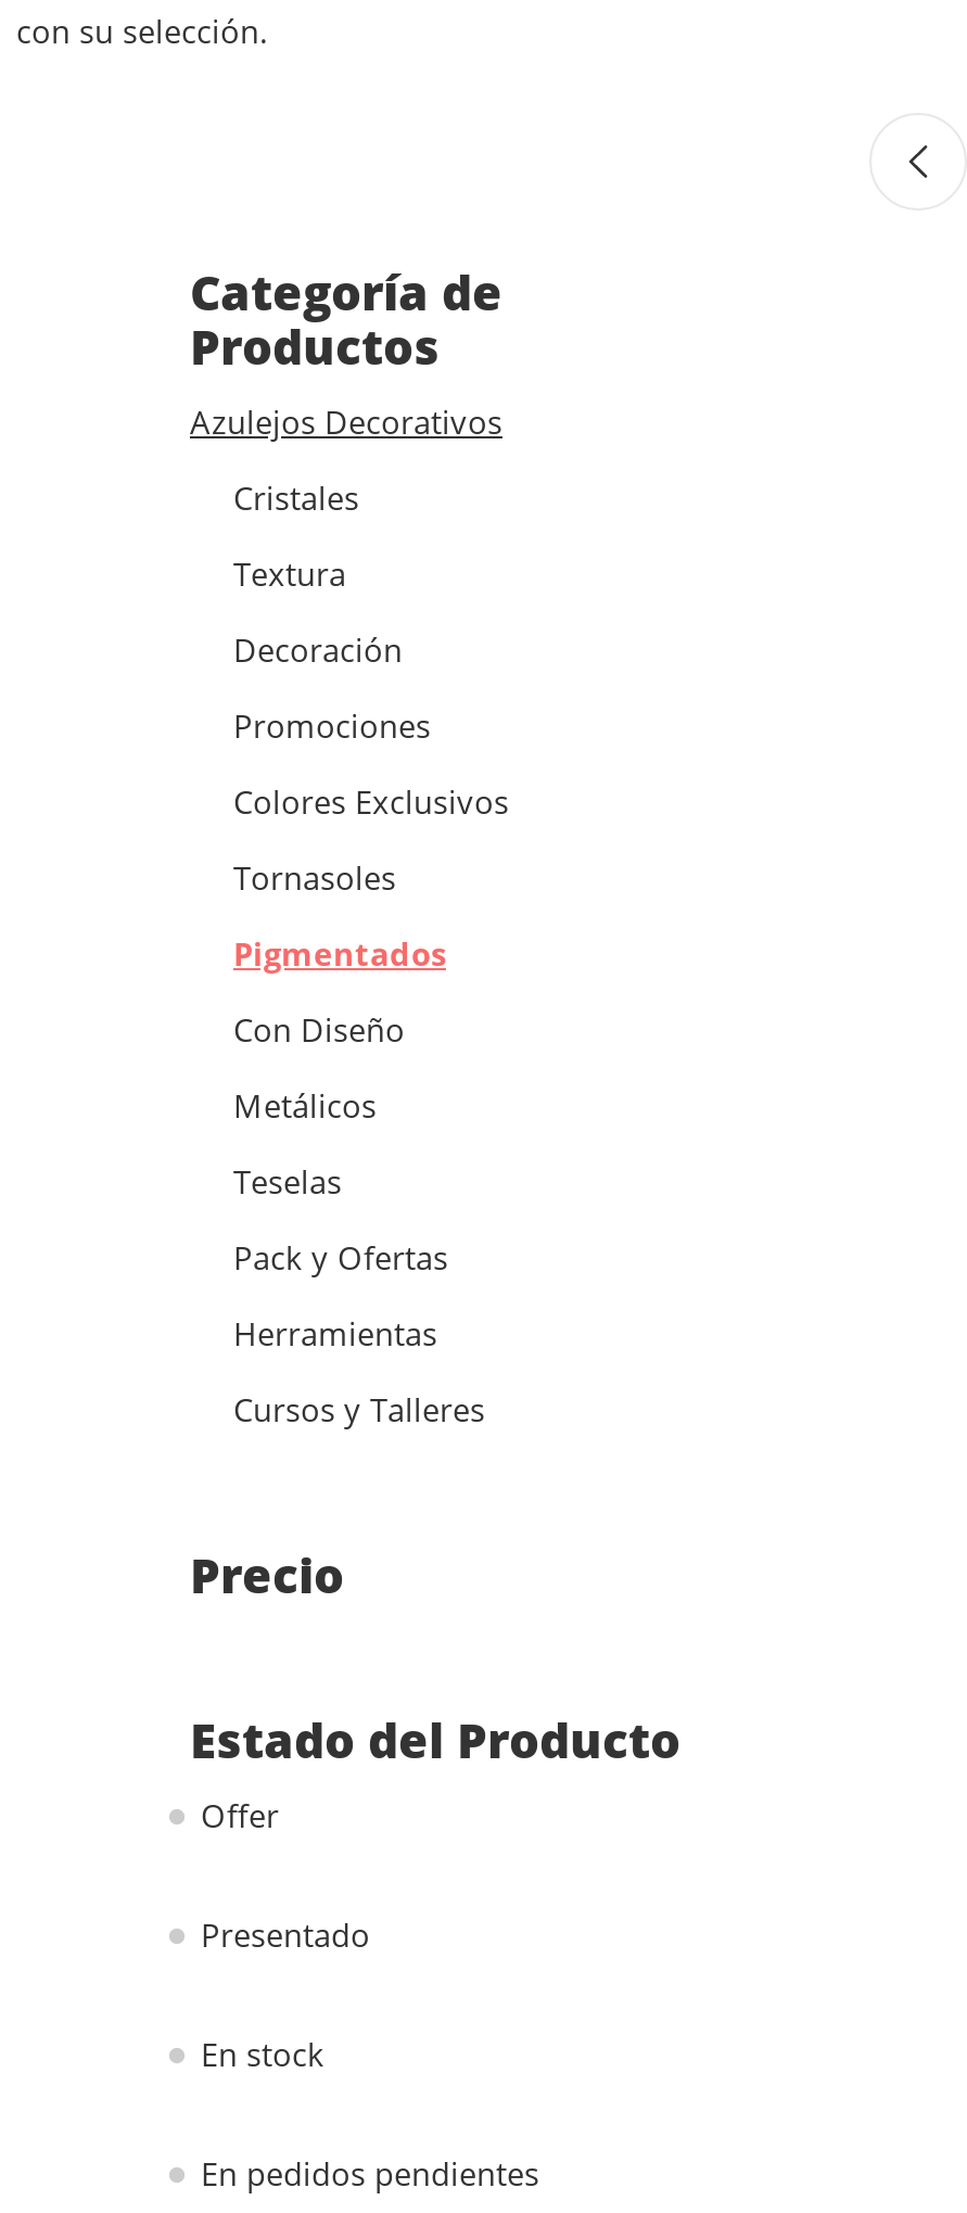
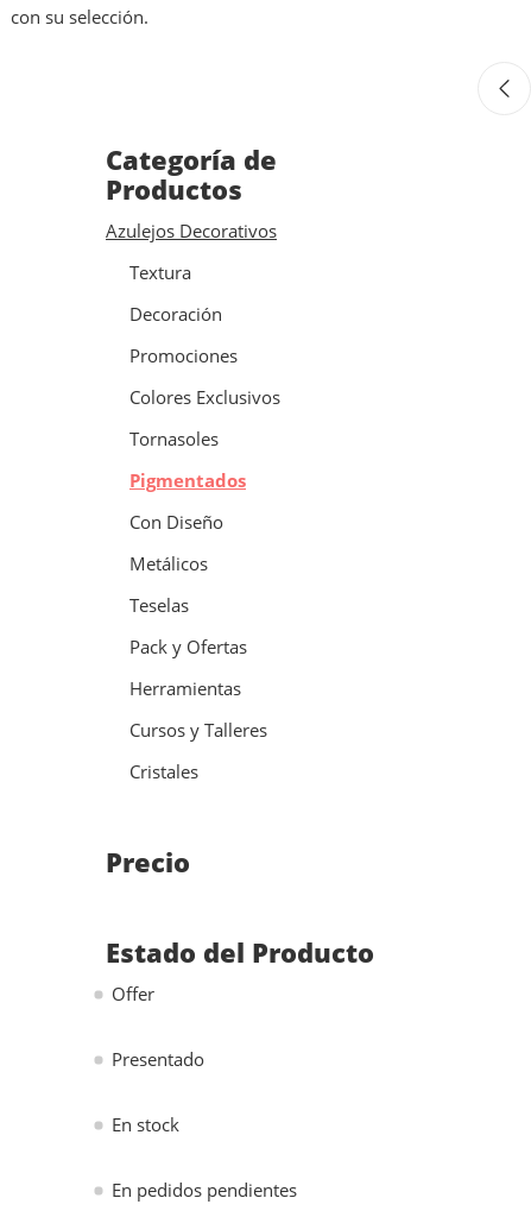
moved [233,478,359,519] -> [129,761,198,783]: Cristales
moved [233,554,509,1430] -> [129,261,280,742]: Textura | Decoración | Promociones | ... | Herramientas | Cursos y Talleres

